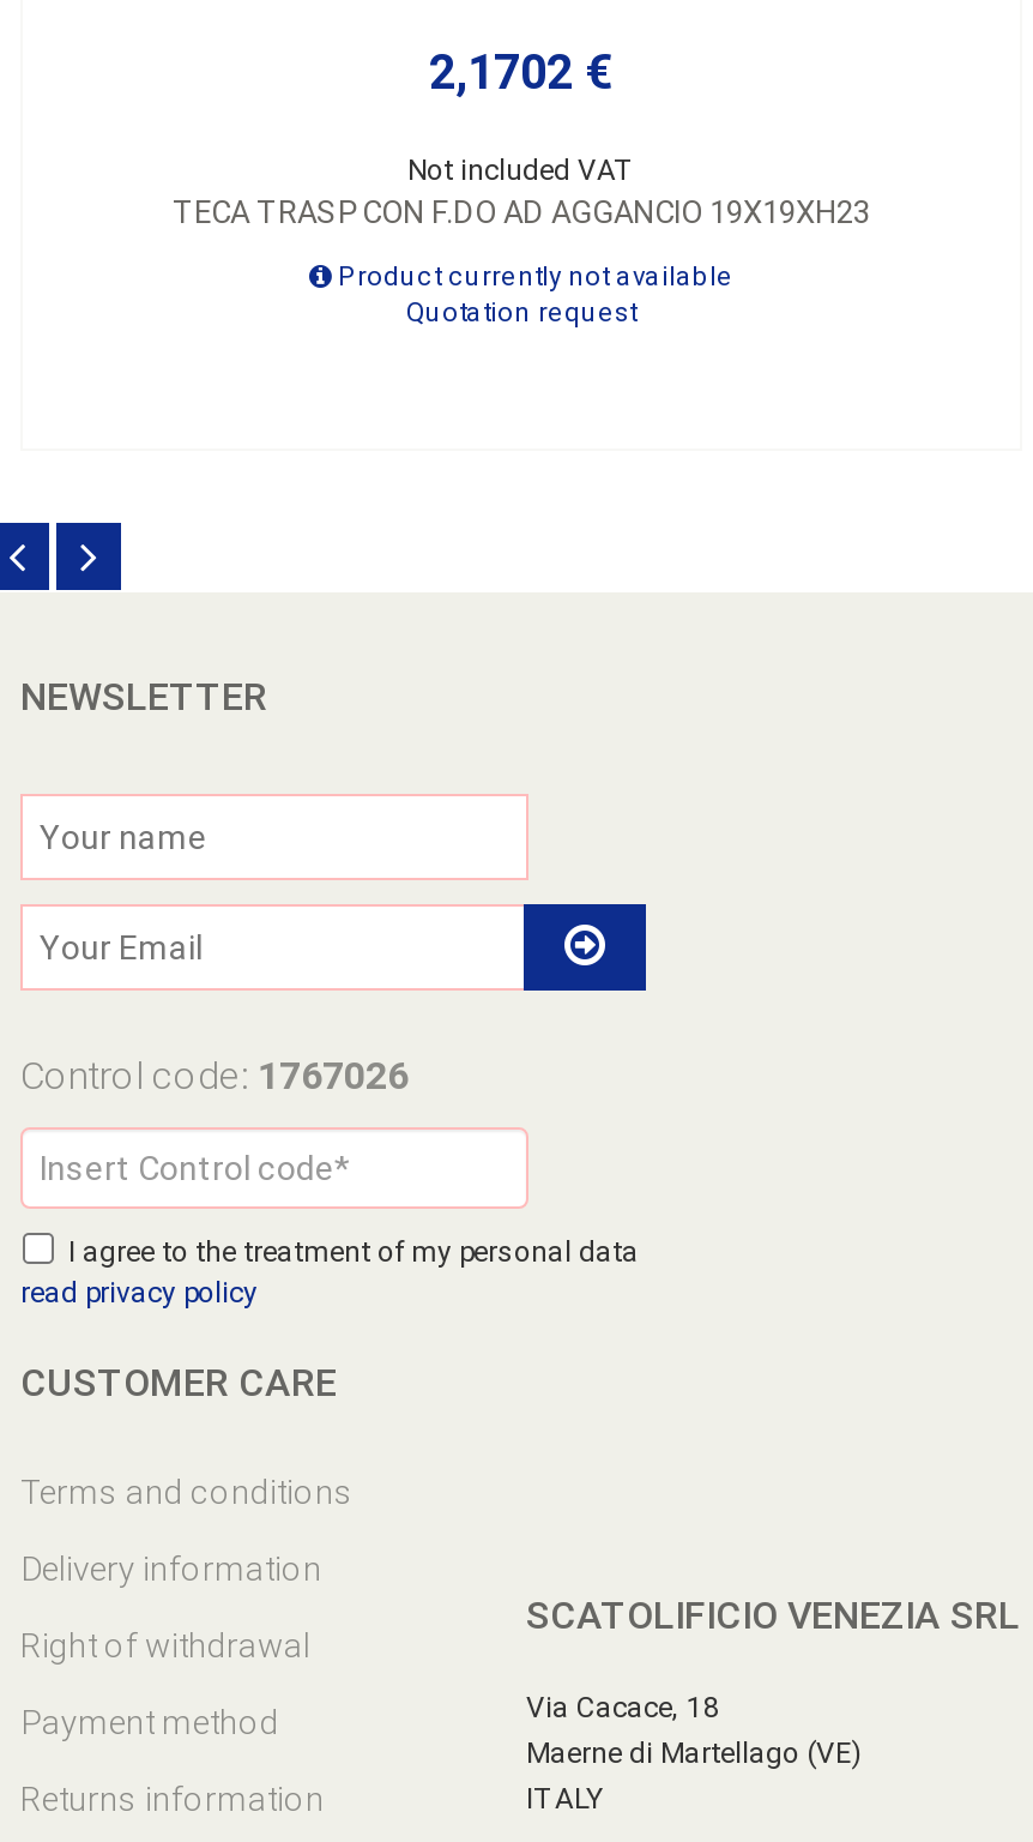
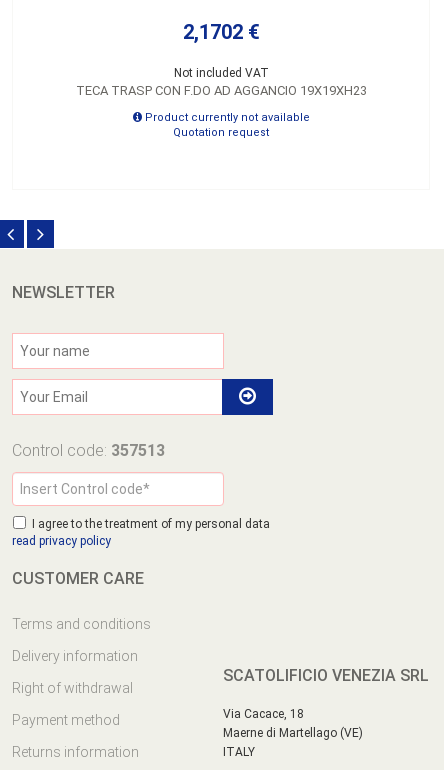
[20,1054,409,1099] Control code: 1767026 -> [12,441,165,460] Control code: 357513

